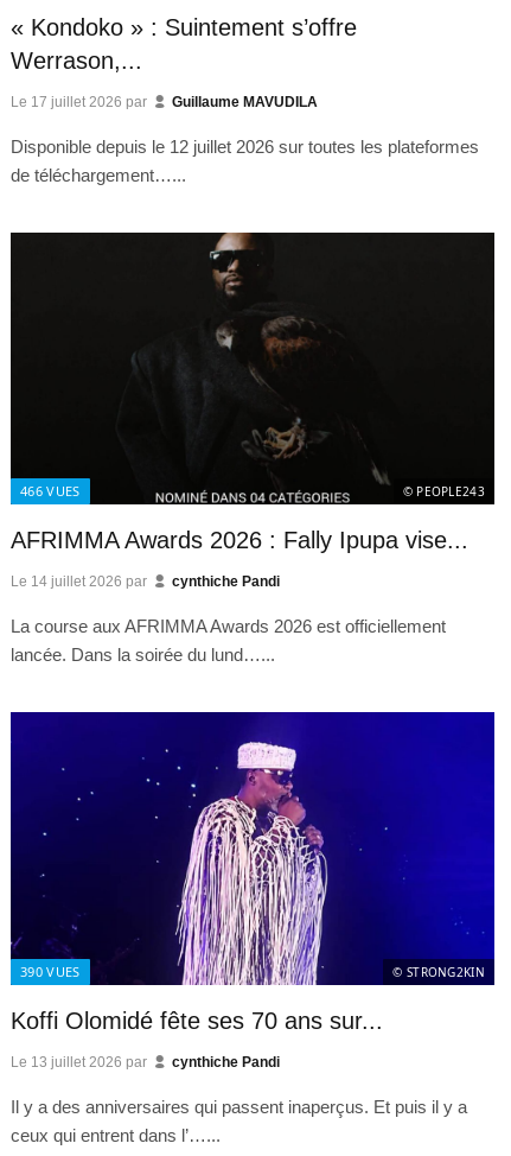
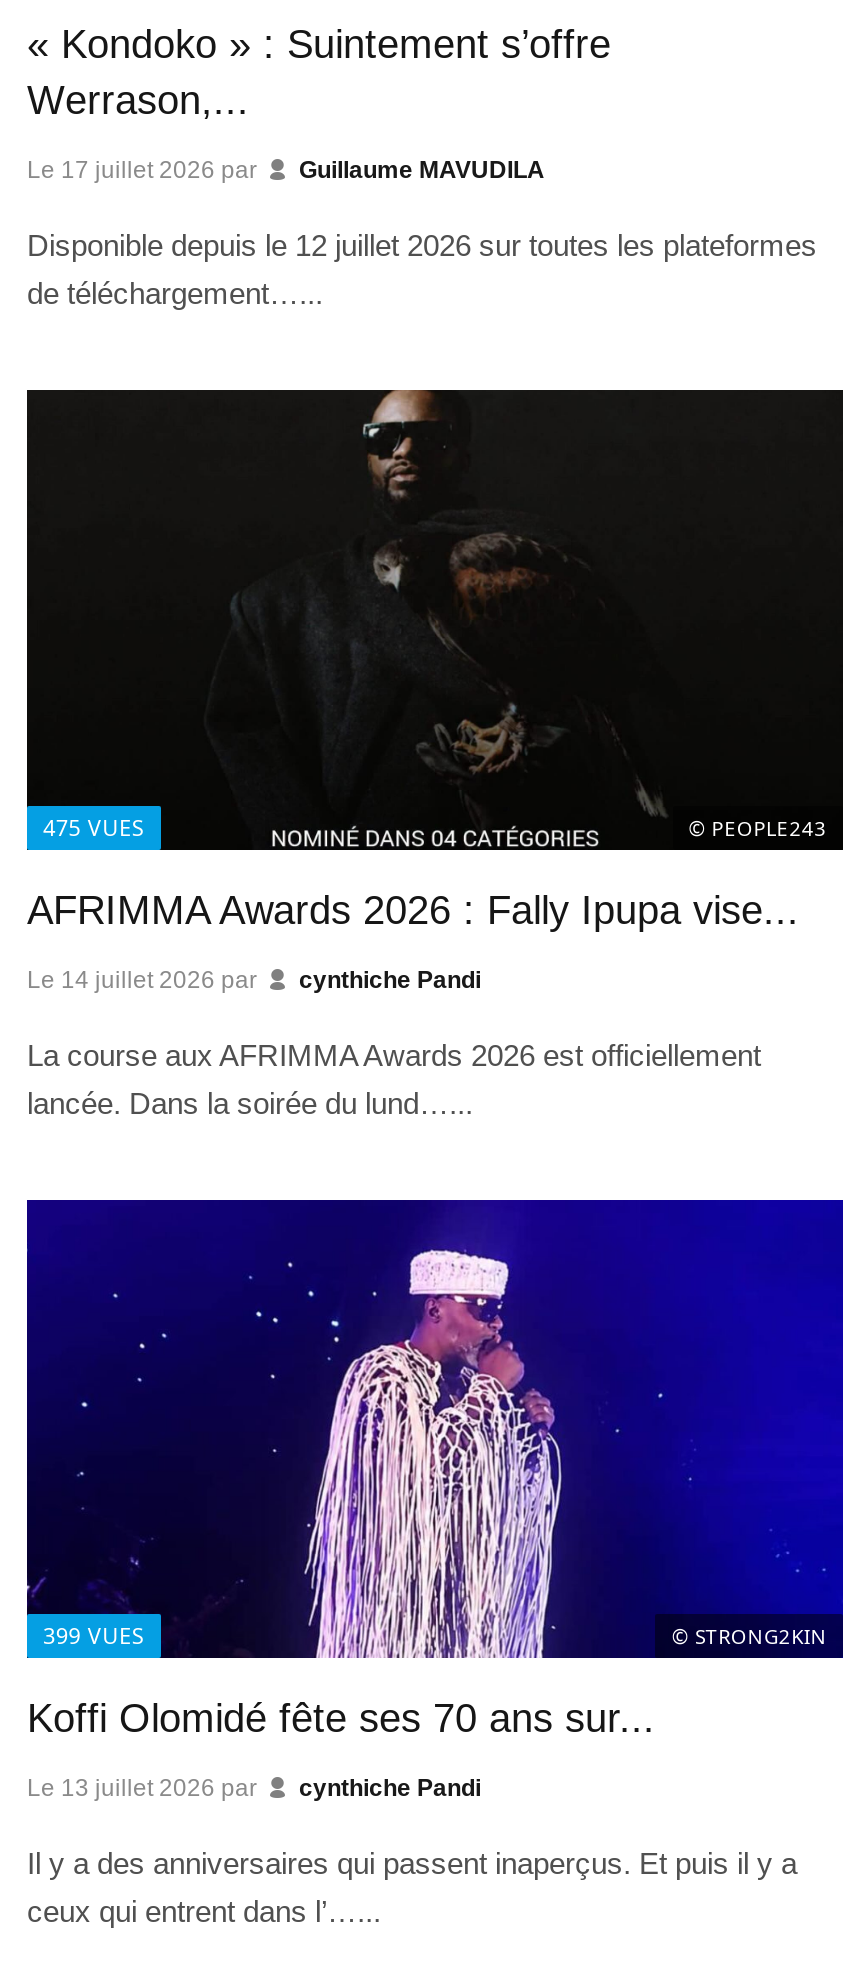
[20,482,80,500] 466 VUES -> [43,811,144,841] 475 VUES
[20,962,80,980] 390 VUES -> [43,1620,144,1650] 399 VUES

